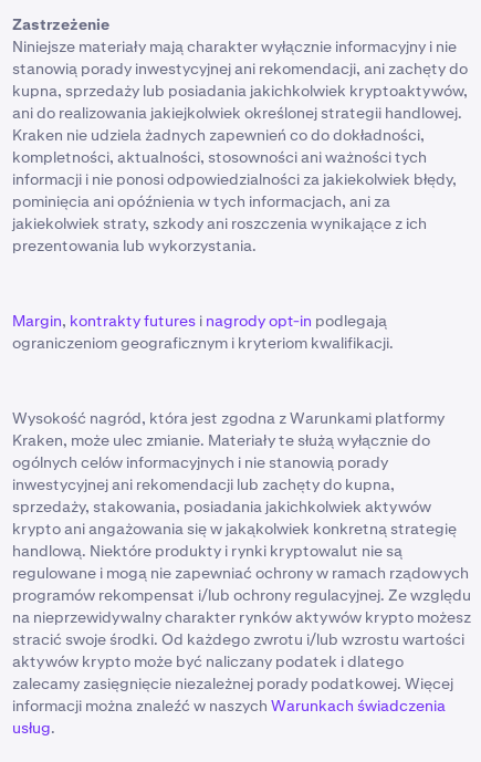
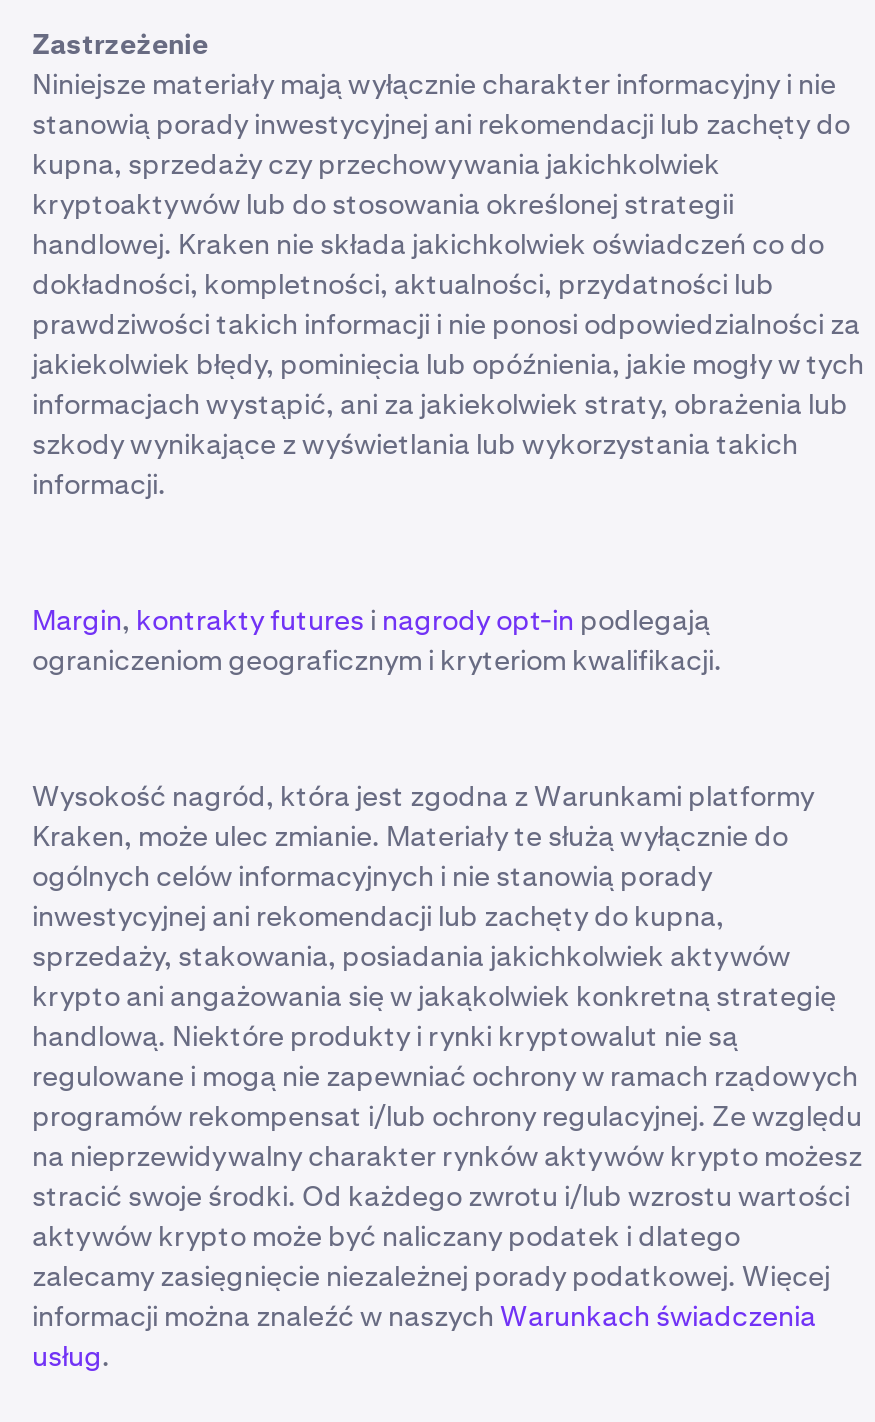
[12,36,468,255] Niniejsze materiały mają charakter wyłącznie informacyjny i nie | stanowią porady inwestycyjnej ani rekomendacji, ani zachęty do | kupna, sprzedaży lub posiadania jakichkolwiek kryptoaktywów, | ani do realizowania jakiejkolwiek określonej strategii handlowej. | Kraken nie udziela żadnych zapewnień co do dokładności, | kompletności, aktualności, stosowności ani ważności tych | informacji i nie ponosi odpowiedzialności za jakiekolwiek błędy, | pominięcia ani opóźnienia w tych informacjach, ani za | jakiekolwiek straty, szkody ani roszczenia wynikające z ich | prezentowania lub wykorzystania. -> [32,66,864,502] Niniejsze materiały mają wyłącznie charakter informacyjny i nie | stanowią porady inwestycyjnej ani rekomendacji lub zachęty do | kupna, sprzedaży czy przechowywania jakichkolwiek | kryptoaktywów lub do stosowania określonej strategii | handlowej. Kraken nie składa jakichkolwiek oświadczeń co do | dokładności, kompletności, aktualności, przydatności lub | prawdziwości takich informacji i nie ponosi odpowiedzialności za | jakiekolwiek błędy, pominięcia lub opóźnienia, jakie mogły w tych | informacjach wystąpić, ani za jakiekolwiek straty, obrażenia lub | szkody wynikające z wyświetlania lub wykorzystania takich | informacji.

